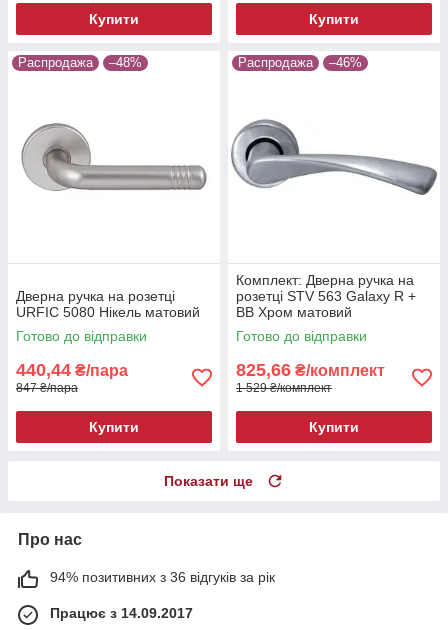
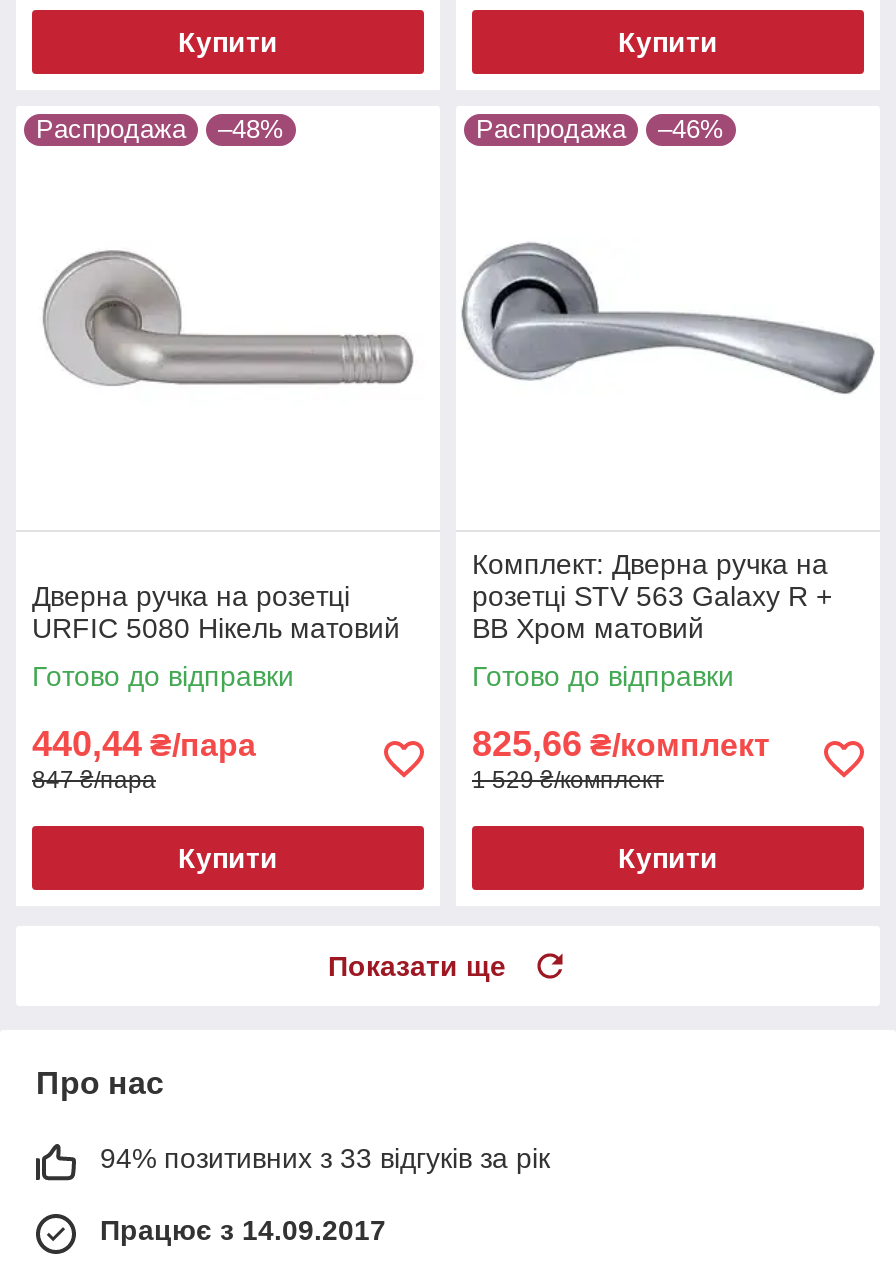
[50,569,275,585] 94% позитивних з 36 відгуків за рік -> [100,1143,550,1175] 94% позитивних з 33 відгуків за рік

